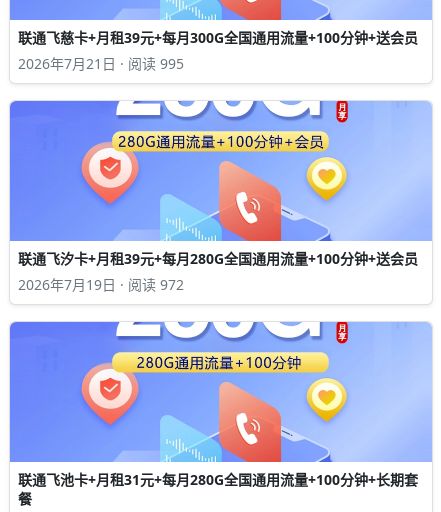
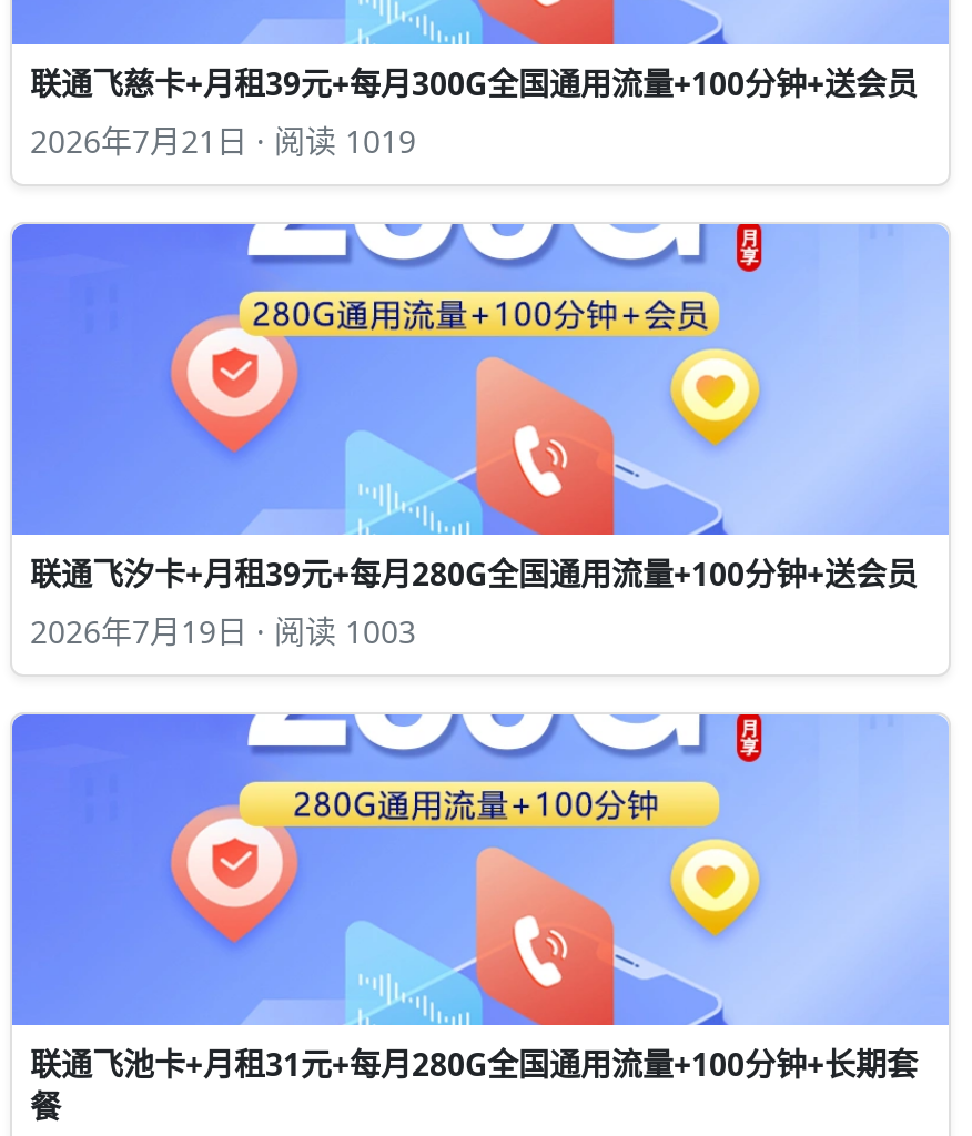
[18,54,184,73] 2026年7月21日 · 阅读 995 -> [30,120,416,162] 2026年7月21日 · 阅读 1019
[18,275,184,294] 2026年7月19日 · 阅读 972 -> [30,610,416,652] 2026年7月19日 · 阅读 1003

